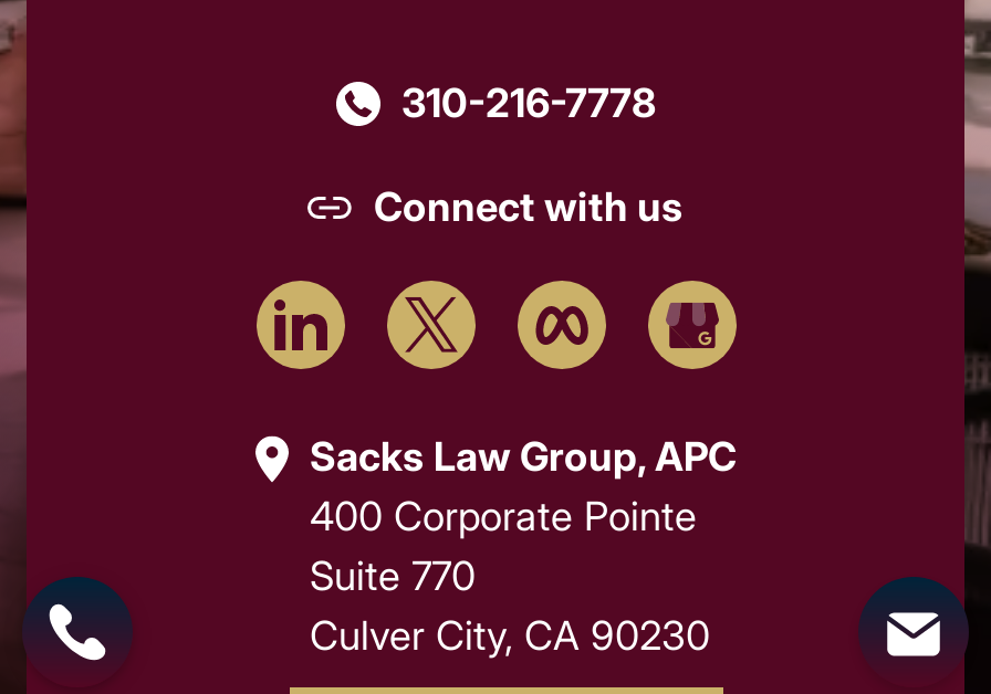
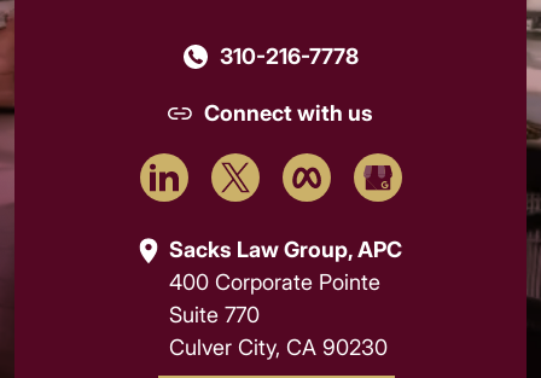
[27,577,133,663] [image] -> none
[858,577,967,659] [image] -> none

